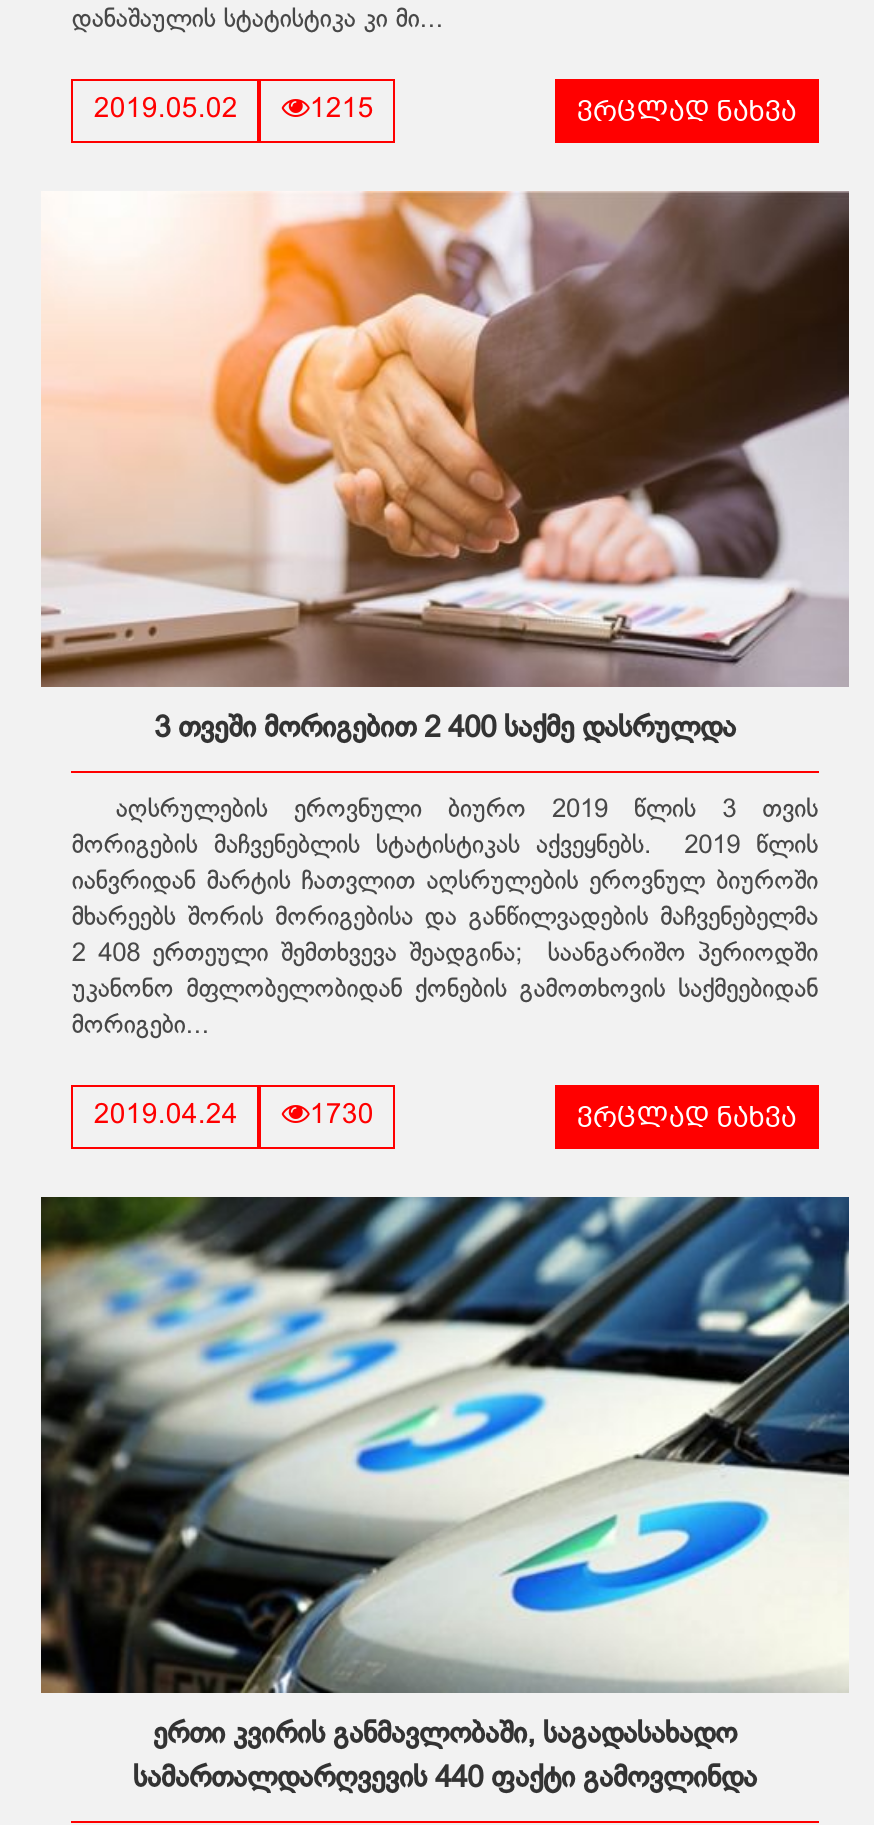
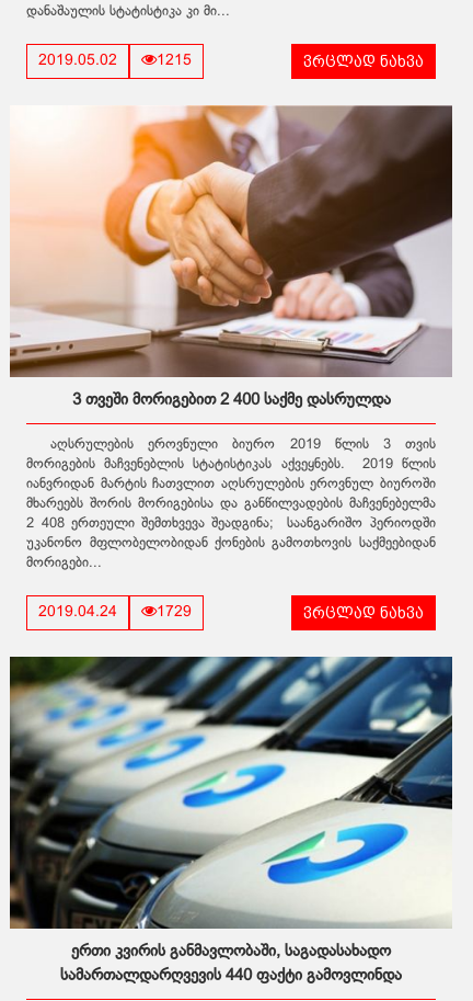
[310,1103,374,1129] 1730 -> [157,605,192,619] 1729

